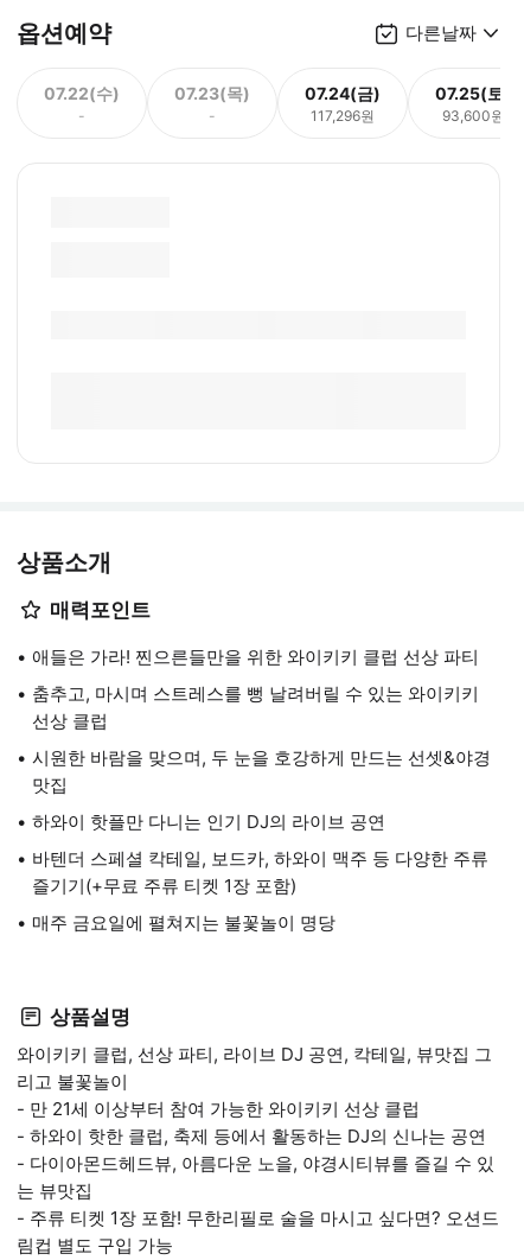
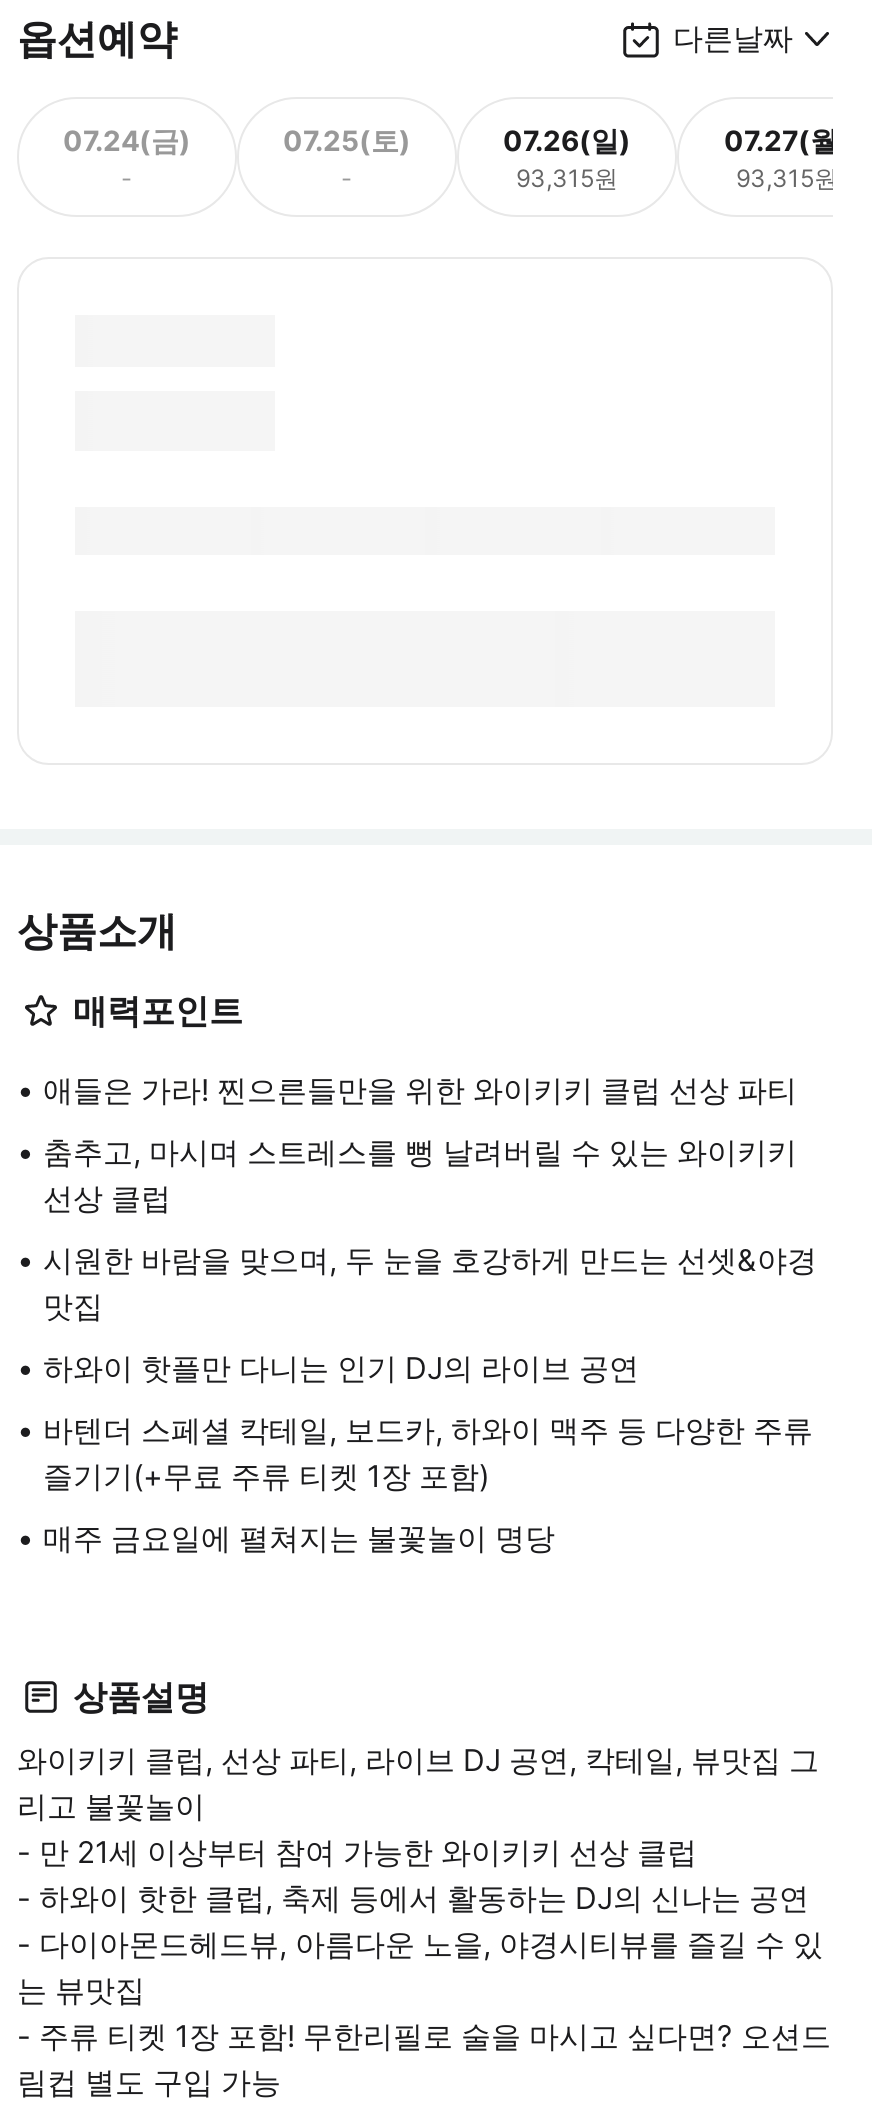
[44,82,120,103] 07.22(수) -> [63,122,191,156] 07.24(금)
[174,82,250,103] 07.23(목) -> [283,122,411,156] 07.25(토)
[305,82,381,124] 07.24(금) | 117,296원 -> [503,122,631,192] 07.26(일) | 93,315원
[435,82,511,124] 07.25(토) | 93,600원 -> [724,122,850,192] 07.27(월) | 93,315원

